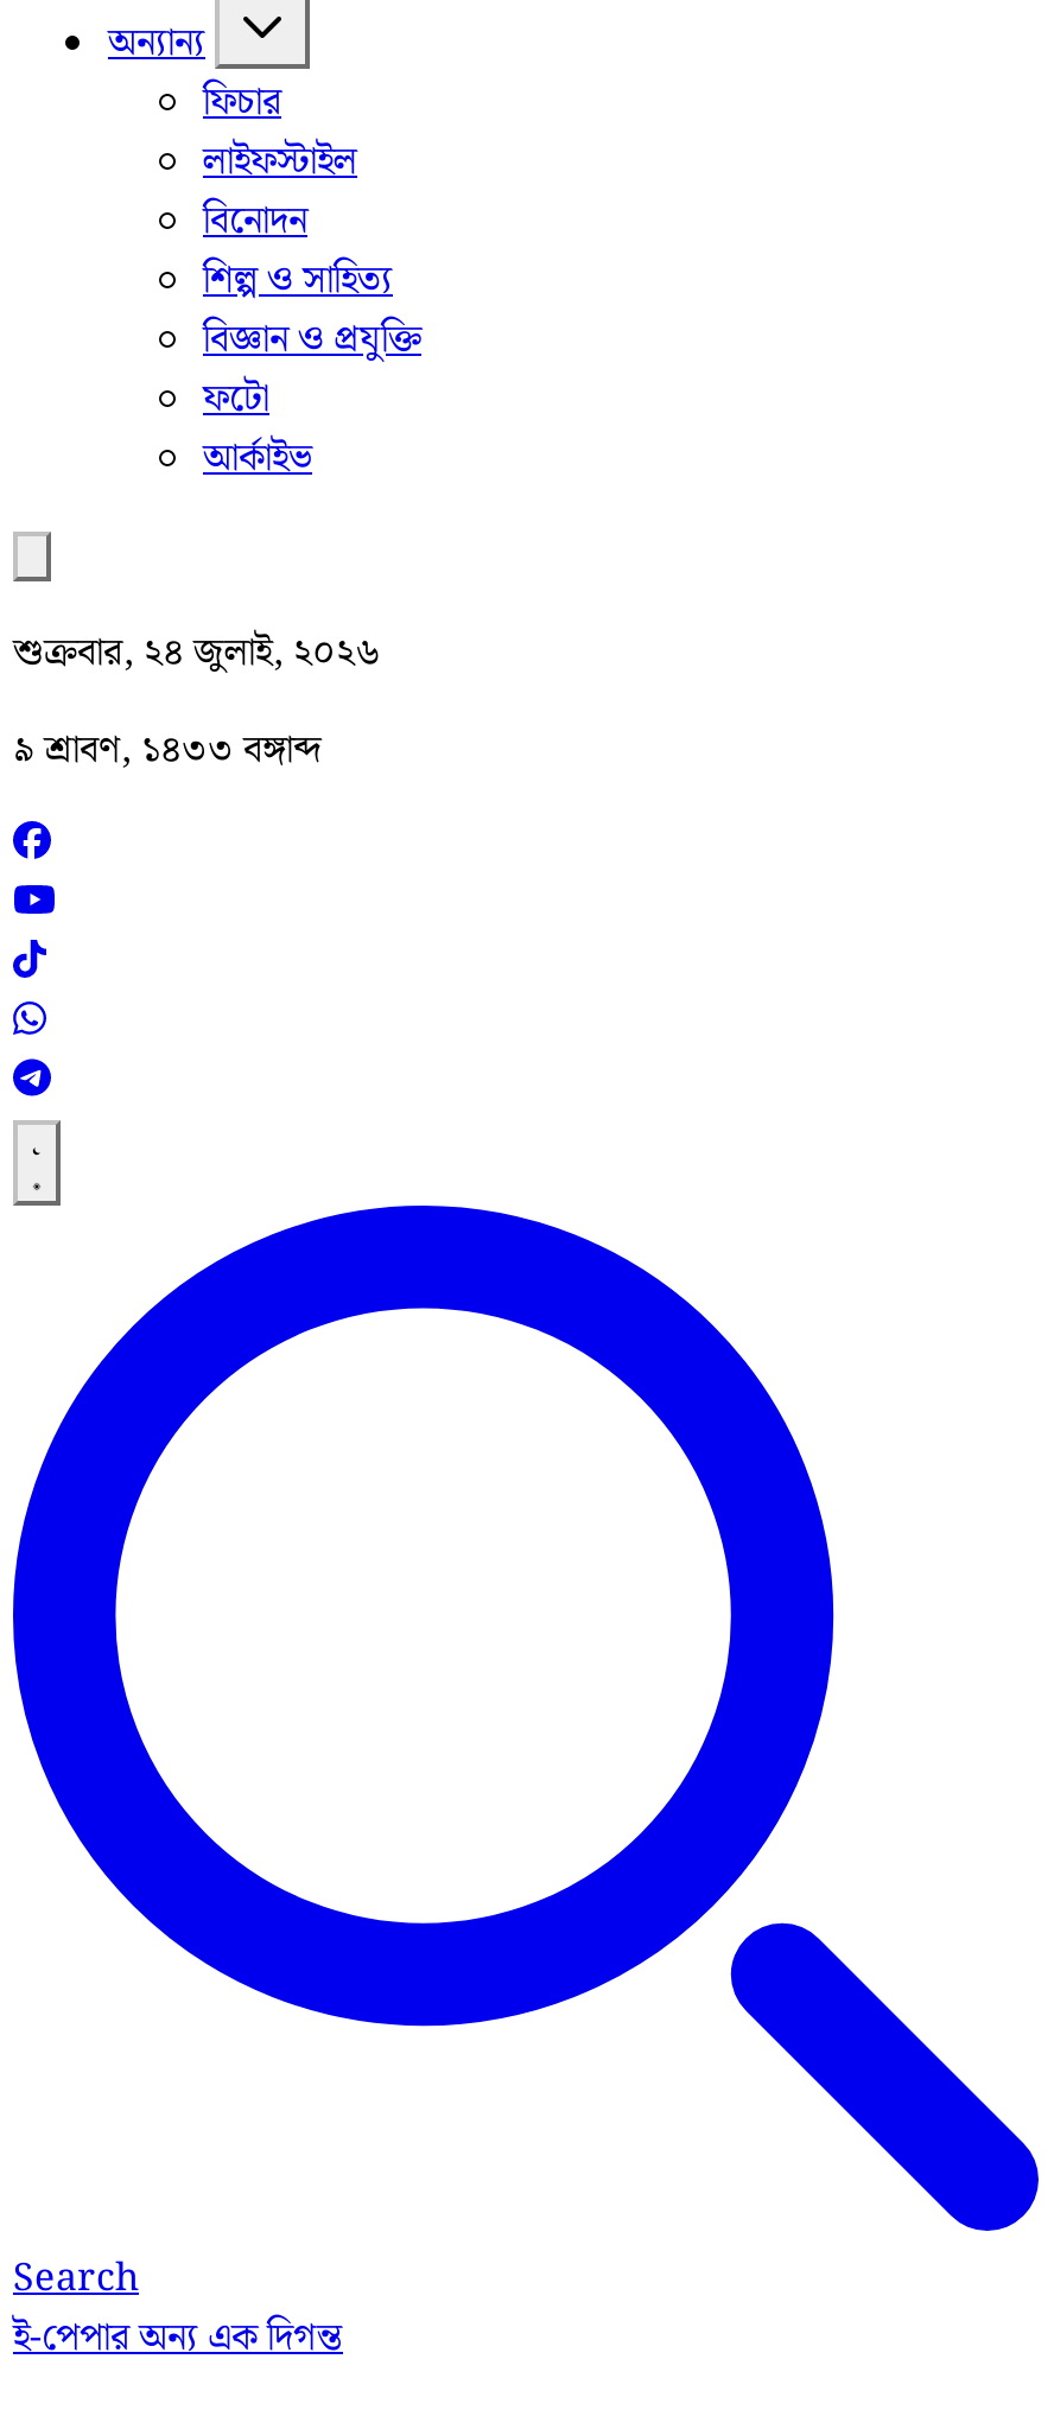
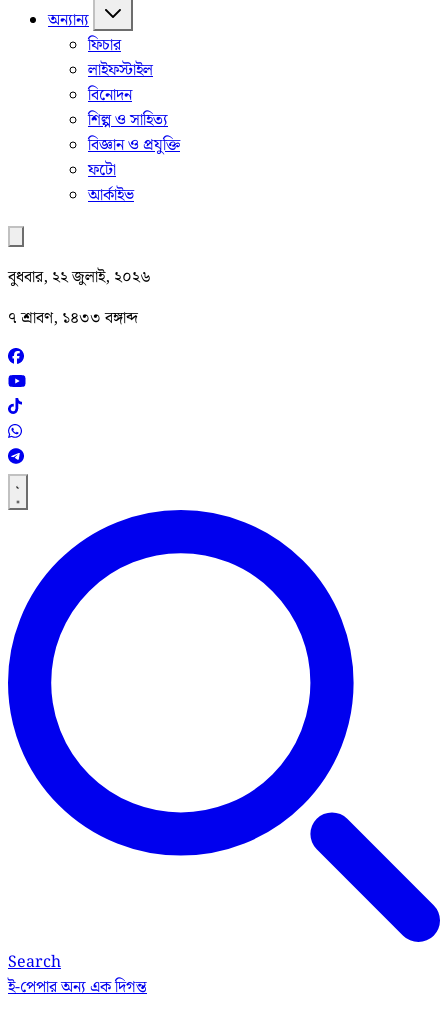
[13,624,381,684] শুক্রবার, ২৪ জুলাই, ২০২৬ -> [8,265,151,290] বুধবার, ২২ জুলাই, ২০২৬
[13,722,322,781] ৯ শ্রাবণ, ১৪৩৩ বঙ্গাব্দ -> [8,306,138,331] ৭ শ্রাবণ, ১৪৩৩ বঙ্গাব্দ

